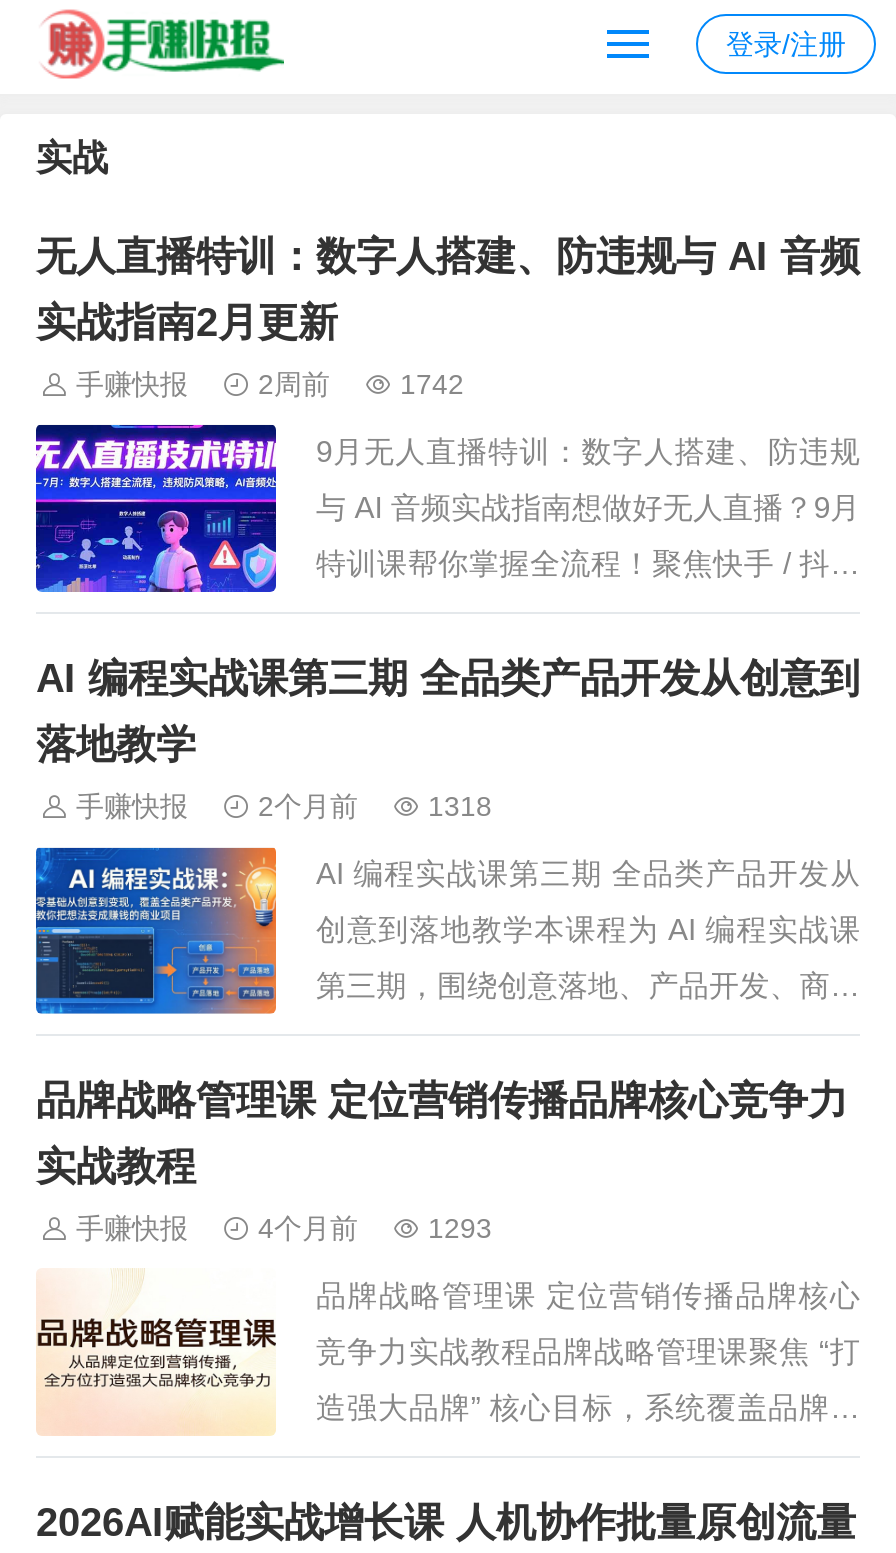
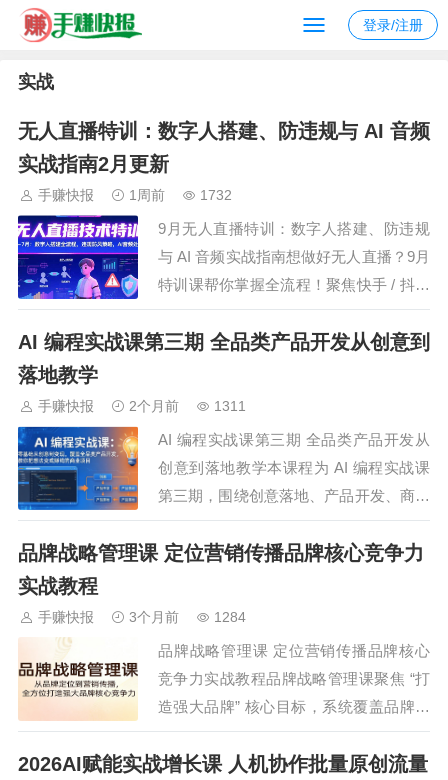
[258,368,330,400] 2周前 -> [129,187,165,203] 1周前
[400,368,464,400] 1742 -> [200,187,232,203] 1732
[428,790,492,822] 1318 -> [214,398,246,414] 1311
[258,1212,358,1244] 4个月前 -> [129,609,179,625] 3个月前
[428,1212,492,1244] 1293 -> [214,609,246,625] 1284

